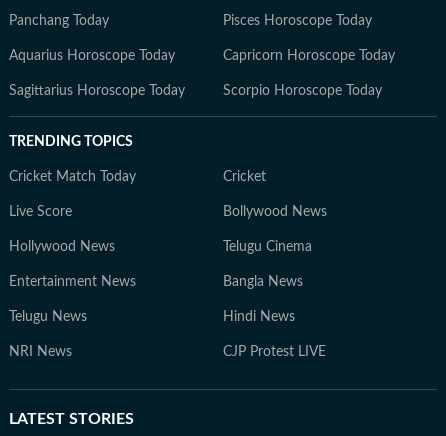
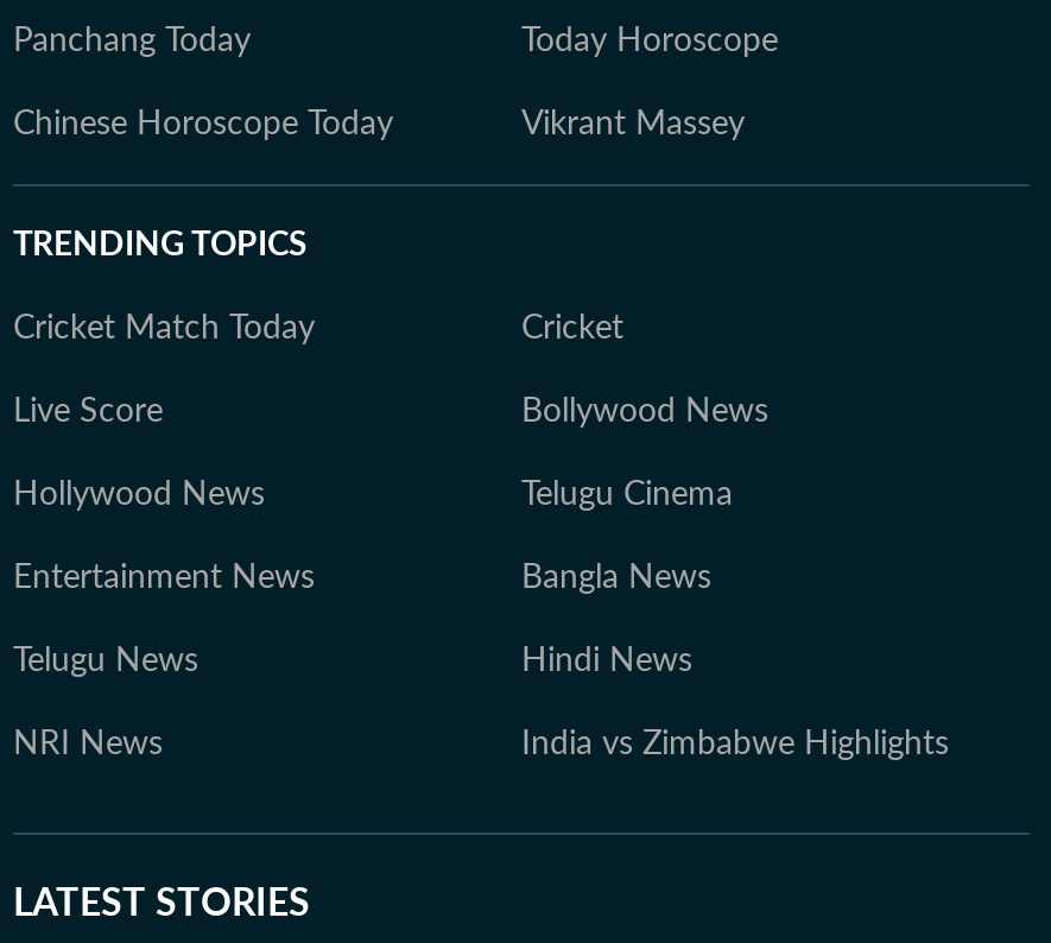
[9,14,395,98] Pisces Horoscope Today | Aquarius Horoscope Today | Capricorn Horoscope Today | Sagittarius Horoscope Today | Scorpio Horoscope Today -> [13,25,778,141] Today Horoscope | Chinese Horoscope Today | Vikrant Massey
[223,345,326,359] CJP Protest LIVE -> [521,728,949,761] India vs Zimbabwe Highlights

